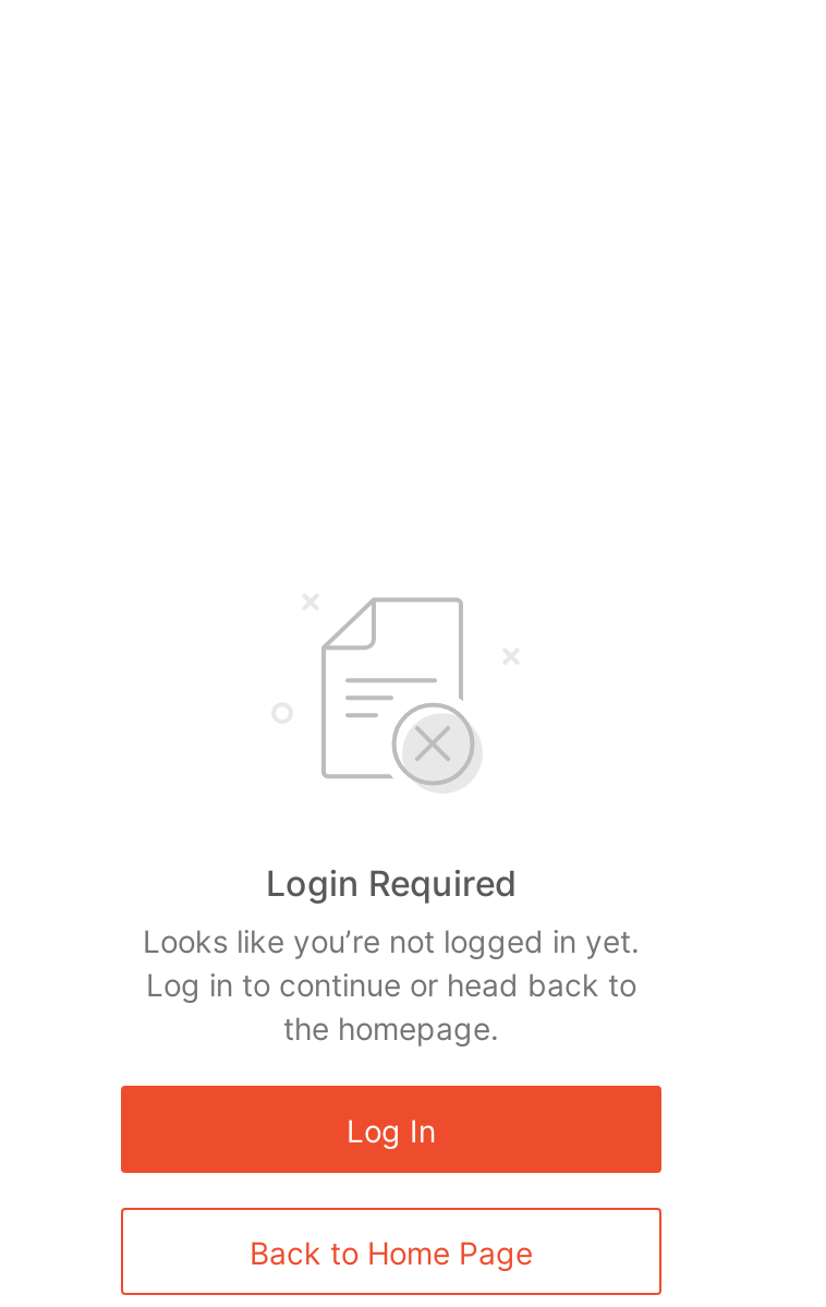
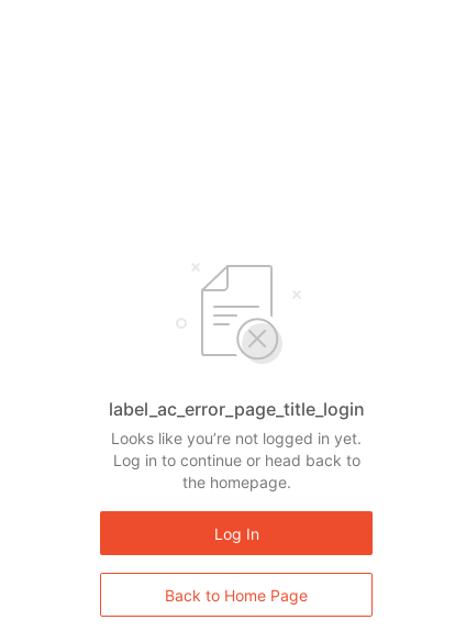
[266,861,517,905] Login Required -> [108,398,364,420] label_ac_error_page_title_login

